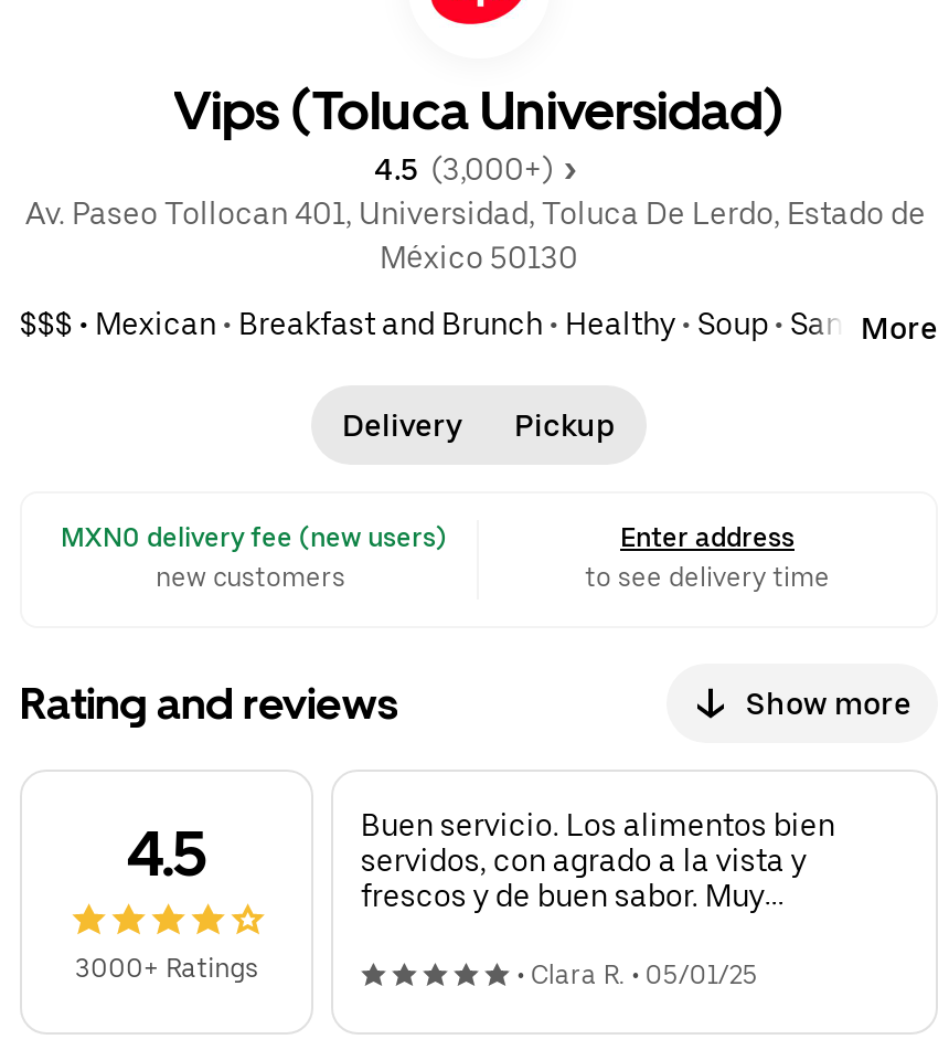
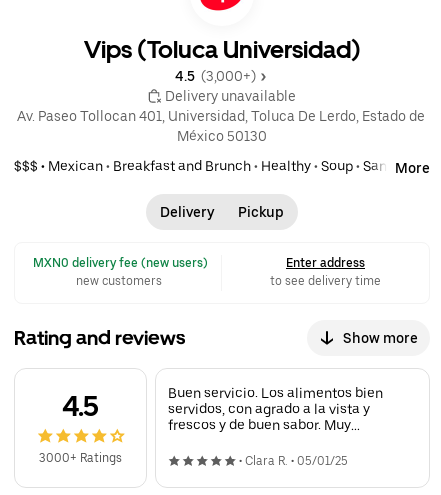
none -> [165,88,296,104] Delivery unavailable

